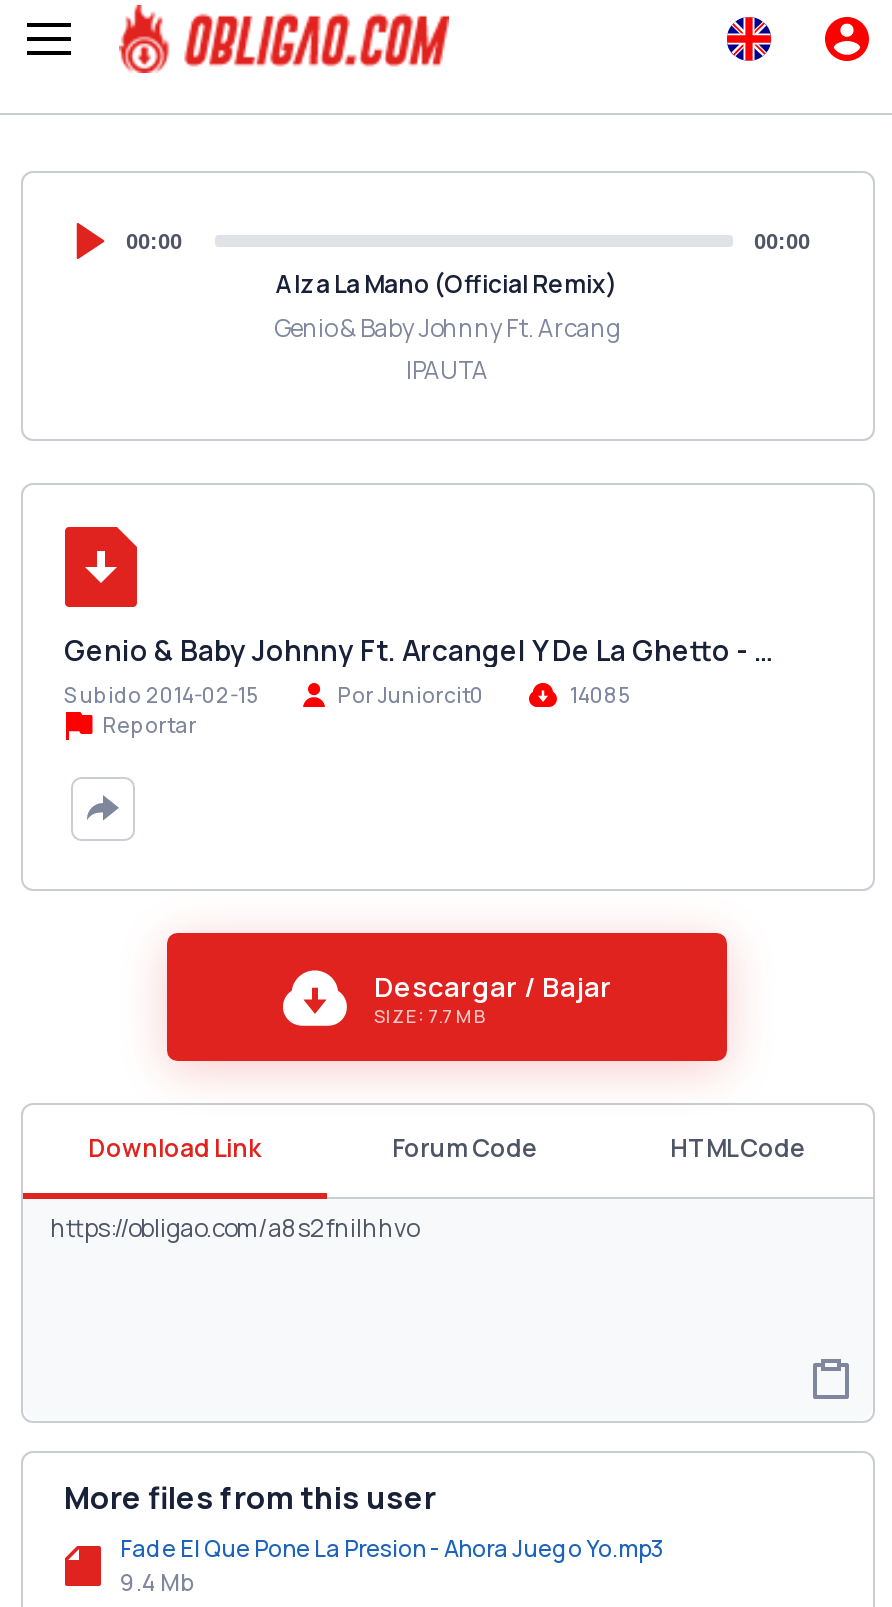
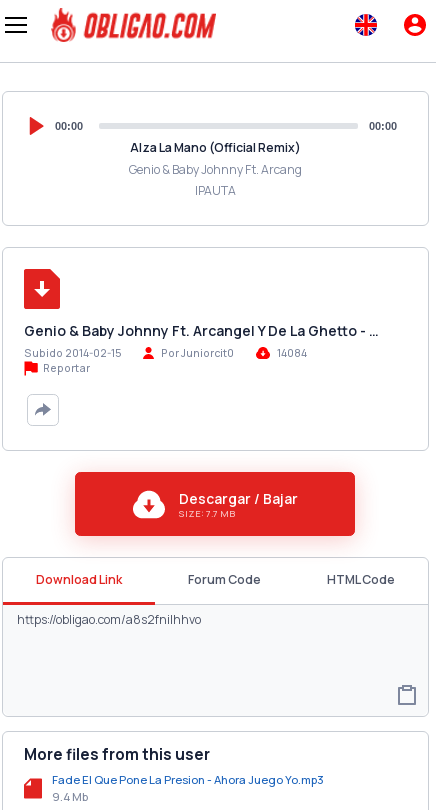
[570,680,632,708] 14085 -> [276,345,306,359] 14084

